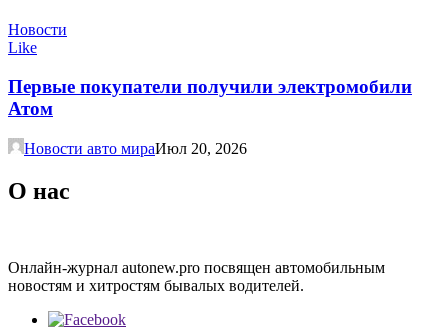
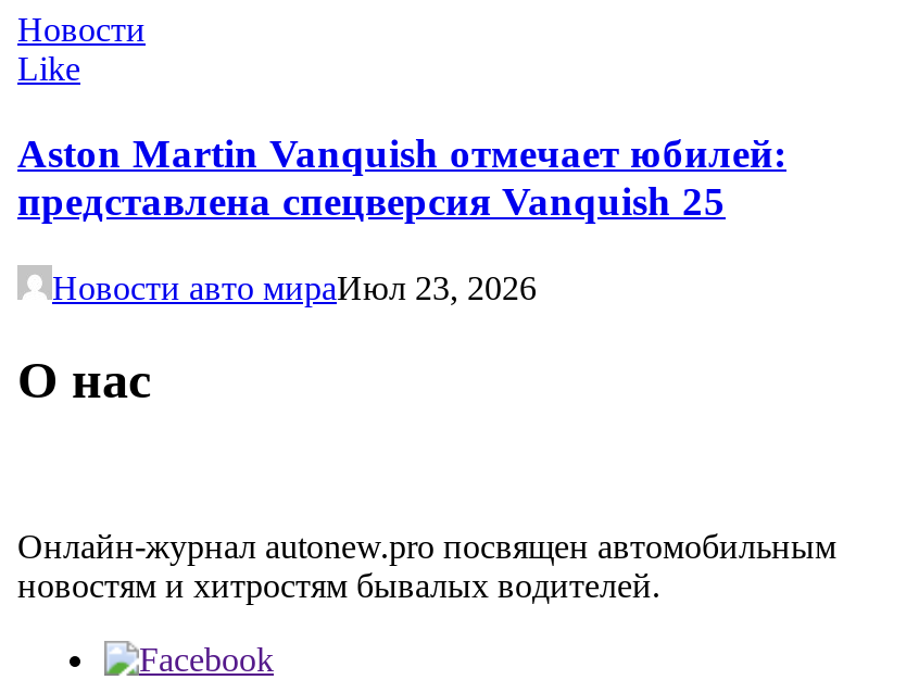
[8,75,412,118] Первые покупатели получили электромобили | Атом -> [17,129,786,223] Aston Martin Vanquish отмечает юбилей: | представлена спецверсия Vanquish 25
[24,140,247,157] Новости авто мираИюл 20, 2026 -> [52,270,537,307] Новости авто мираИюл 23, 2026

